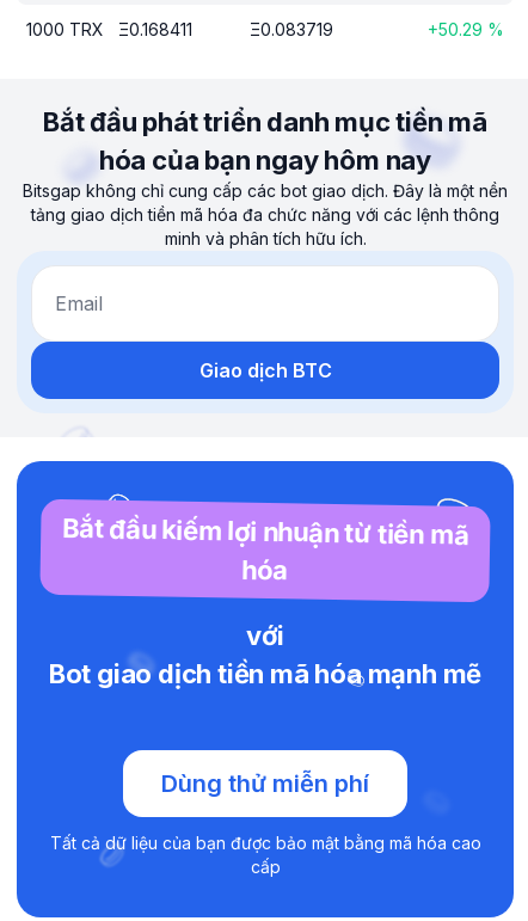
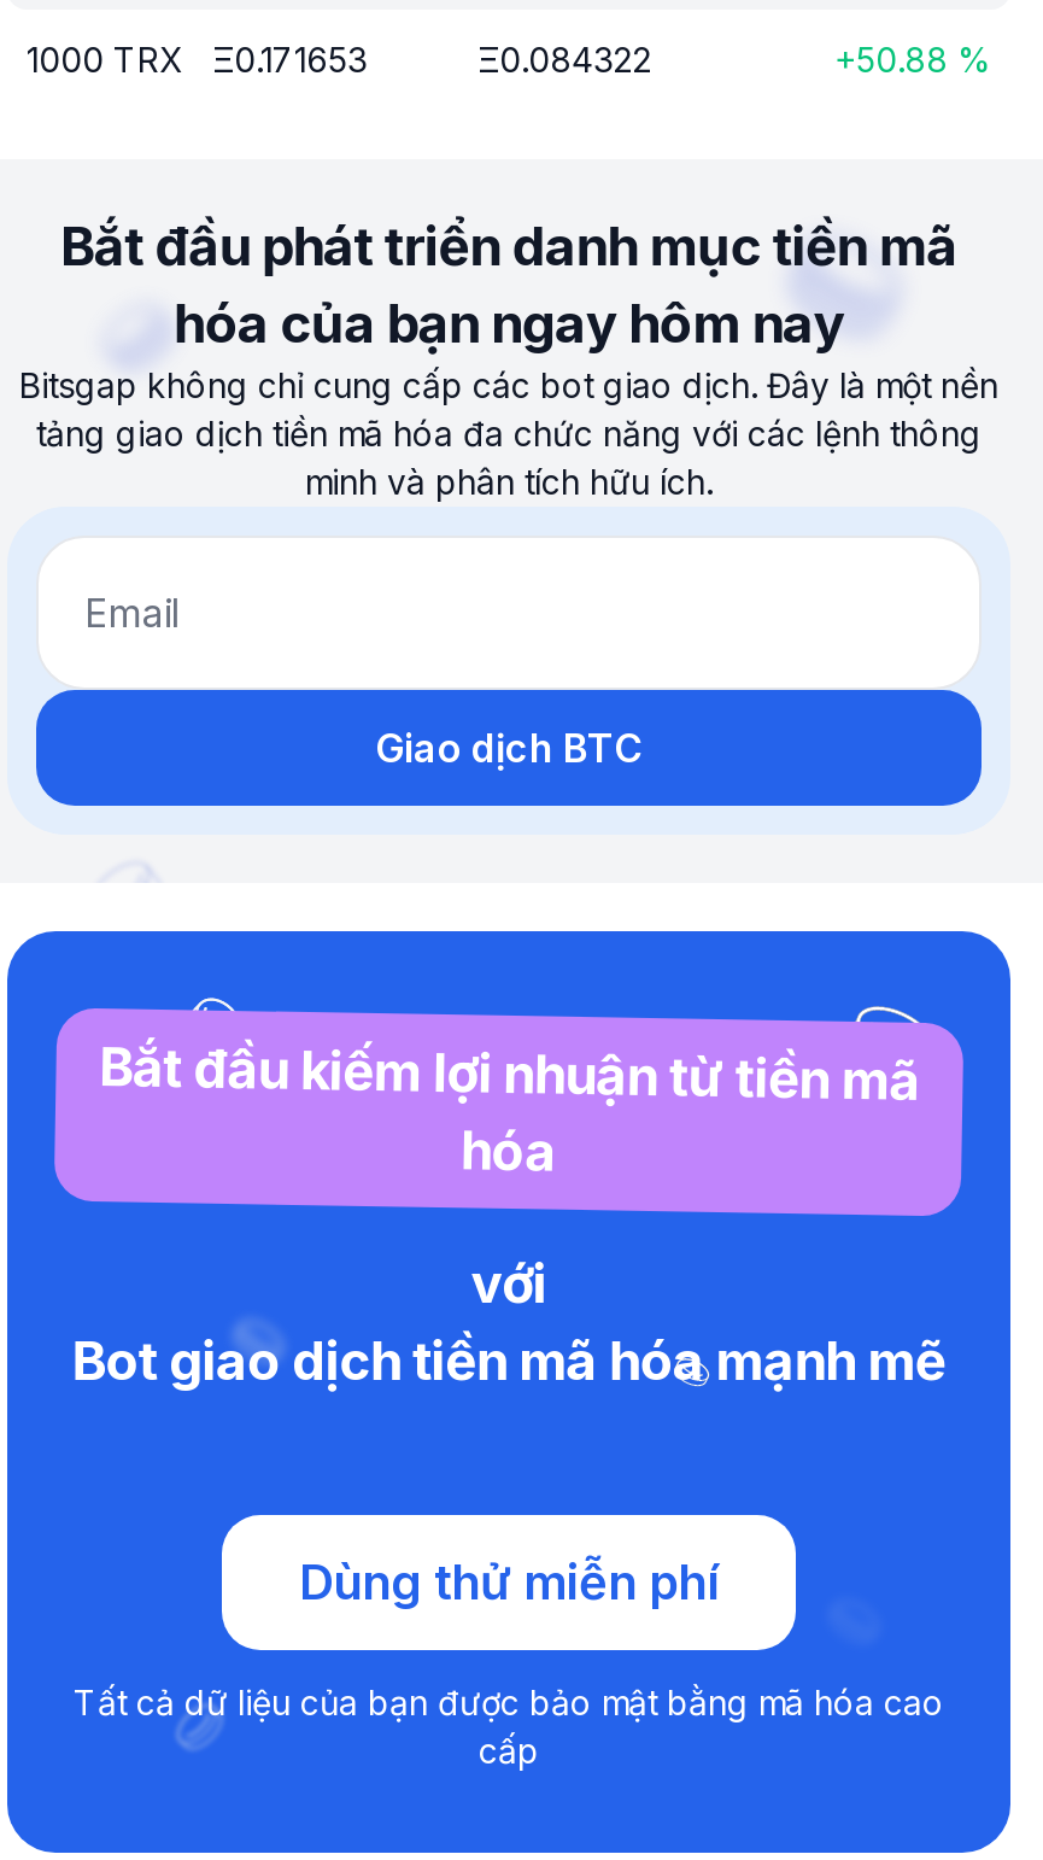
[26,19,192,39] 1000 TRX Ξ0.168411 -> [27,39,367,80] 1000 TRX Ξ0.171653
[250,19,333,39] Ξ0.083719 -> [477,39,651,80] Ξ0.084322
[428,19,504,39] +50.29% -> [834,39,991,80] +50.88%

